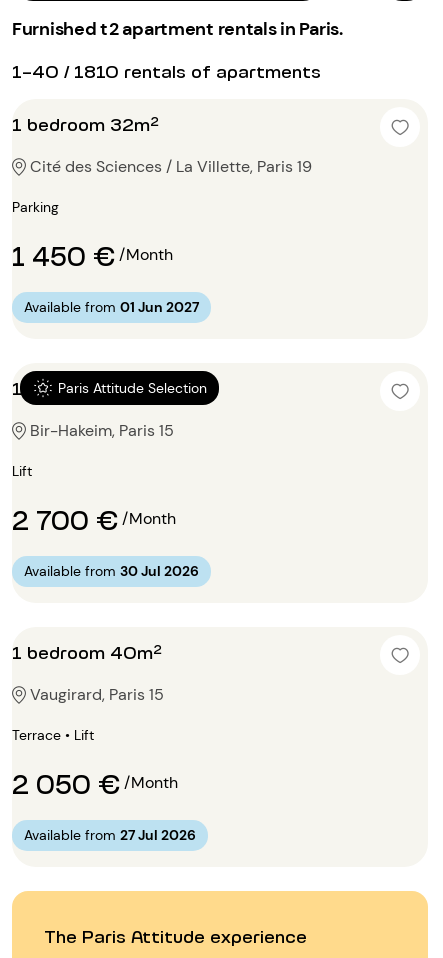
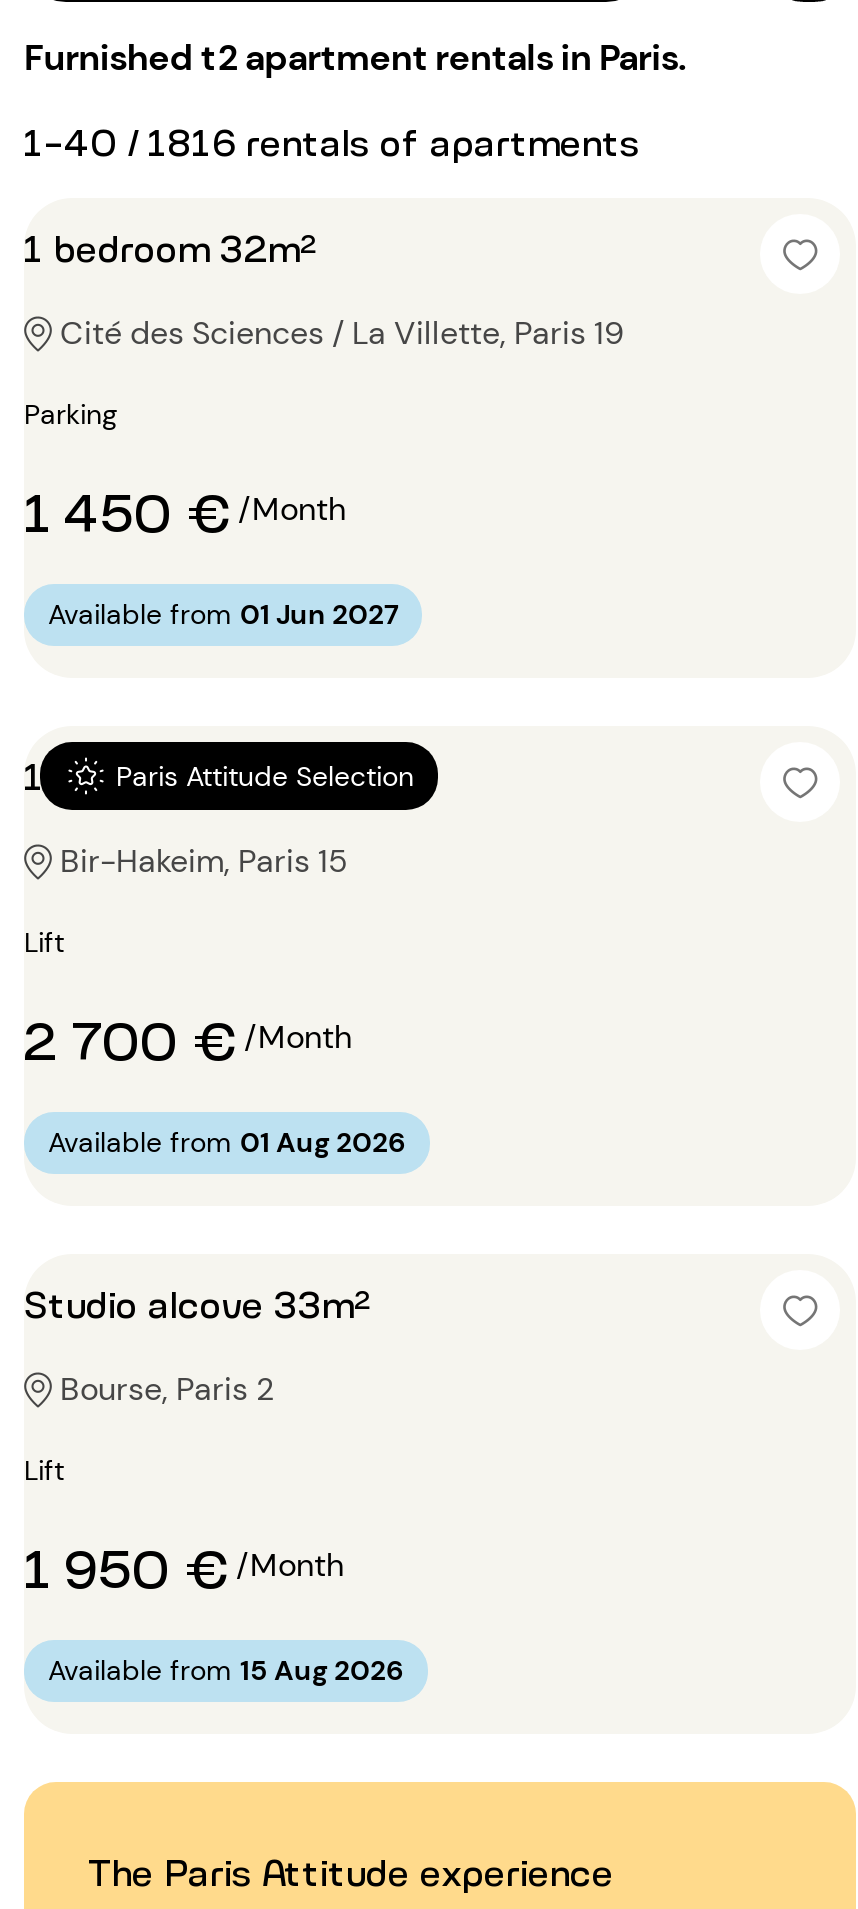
[12,58,321,82] 1-40 / 1810 rentals of apartments -> [24,117,640,165] 1-40 / 1816 rentals of apartments
[24,562,199,580] Available from 30 Jul 2026 -> [48,1125,406,1161] Available from 01 Aug 2026
[12,639,162,663] 1 bedroom 40m² -> [24,1279,372,1327] Studio alcove 33m²
[30,684,164,705] Vaugirard, Paris 15 -> [60,1368,274,1410] Bourse, Paris 2
[12,726,94,744] Terrace • Lift -> [24,1452,64,1488] Lift
[12,765,178,800] 2 050 € /Month -> [24,1529,344,1599] 1 950 € /Month
[24,826,196,844] Available from 27 Jul 2026 -> [48,1653,404,1689] Available from 15 Aug 2026

